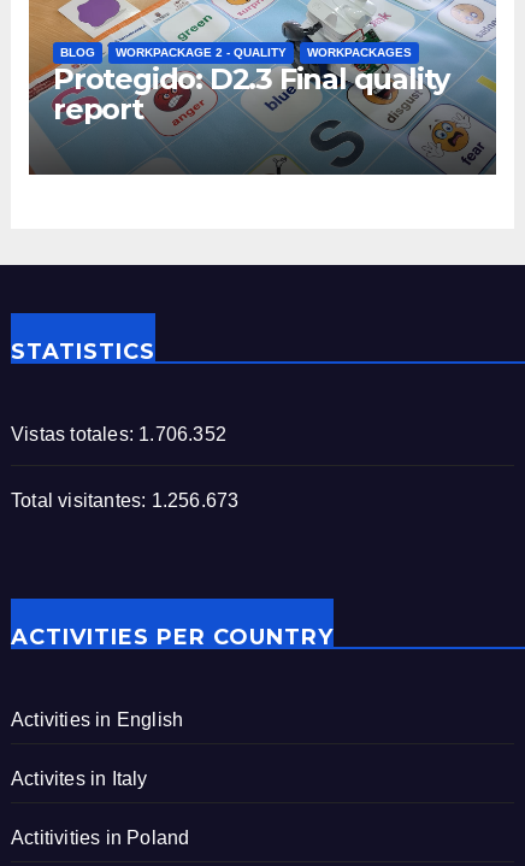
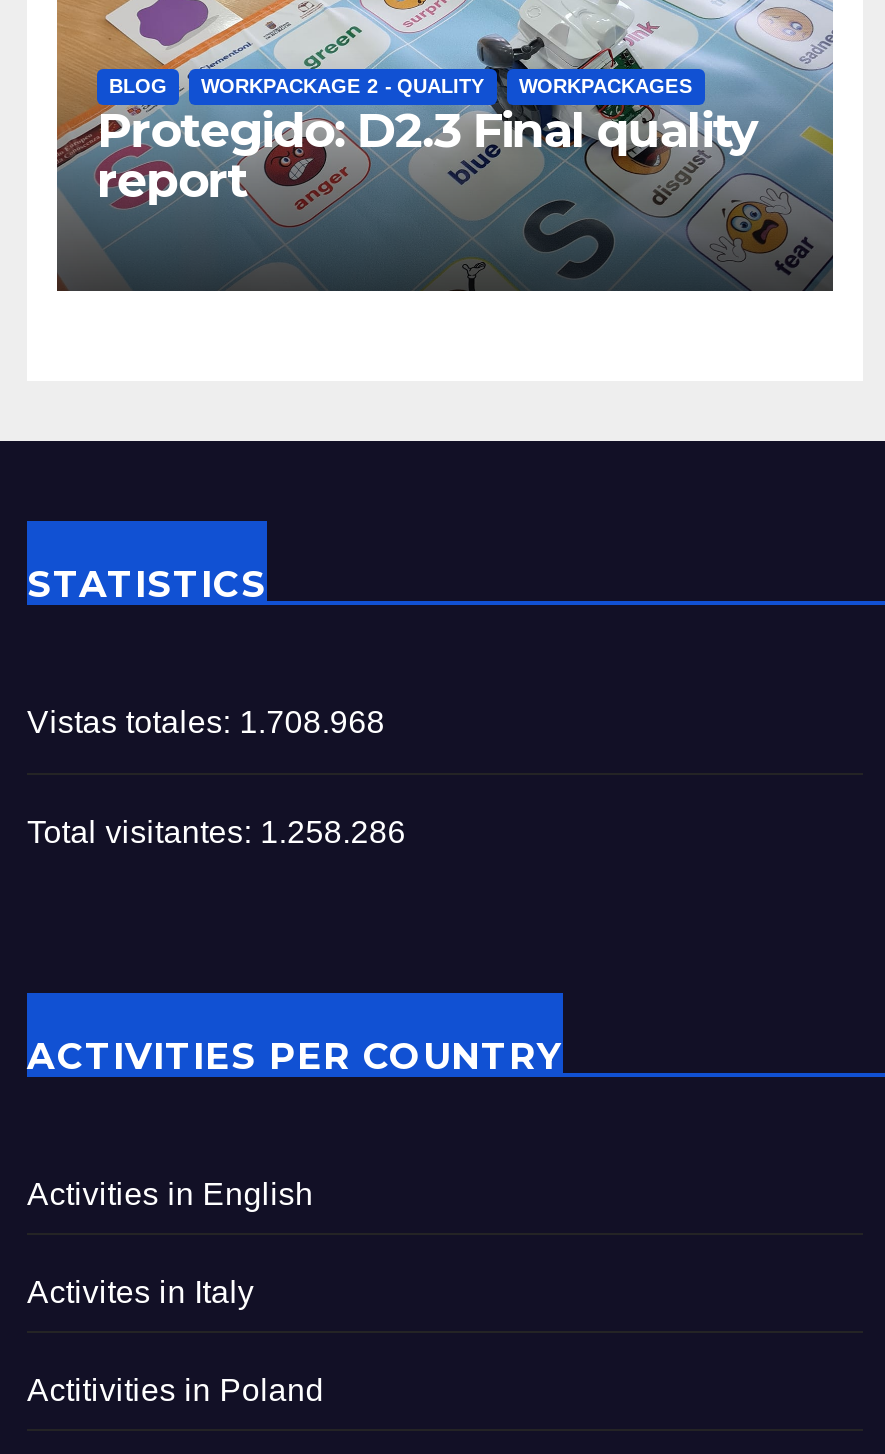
[11,424,226,445] Vistas totales: 1.706.352 -> [27,704,385,738] Vistas totales: 1.708.968
[11,491,239,511] Total visitantes: 1.256.673 -> [27,815,406,849] Total visitantes: 1.258.286

